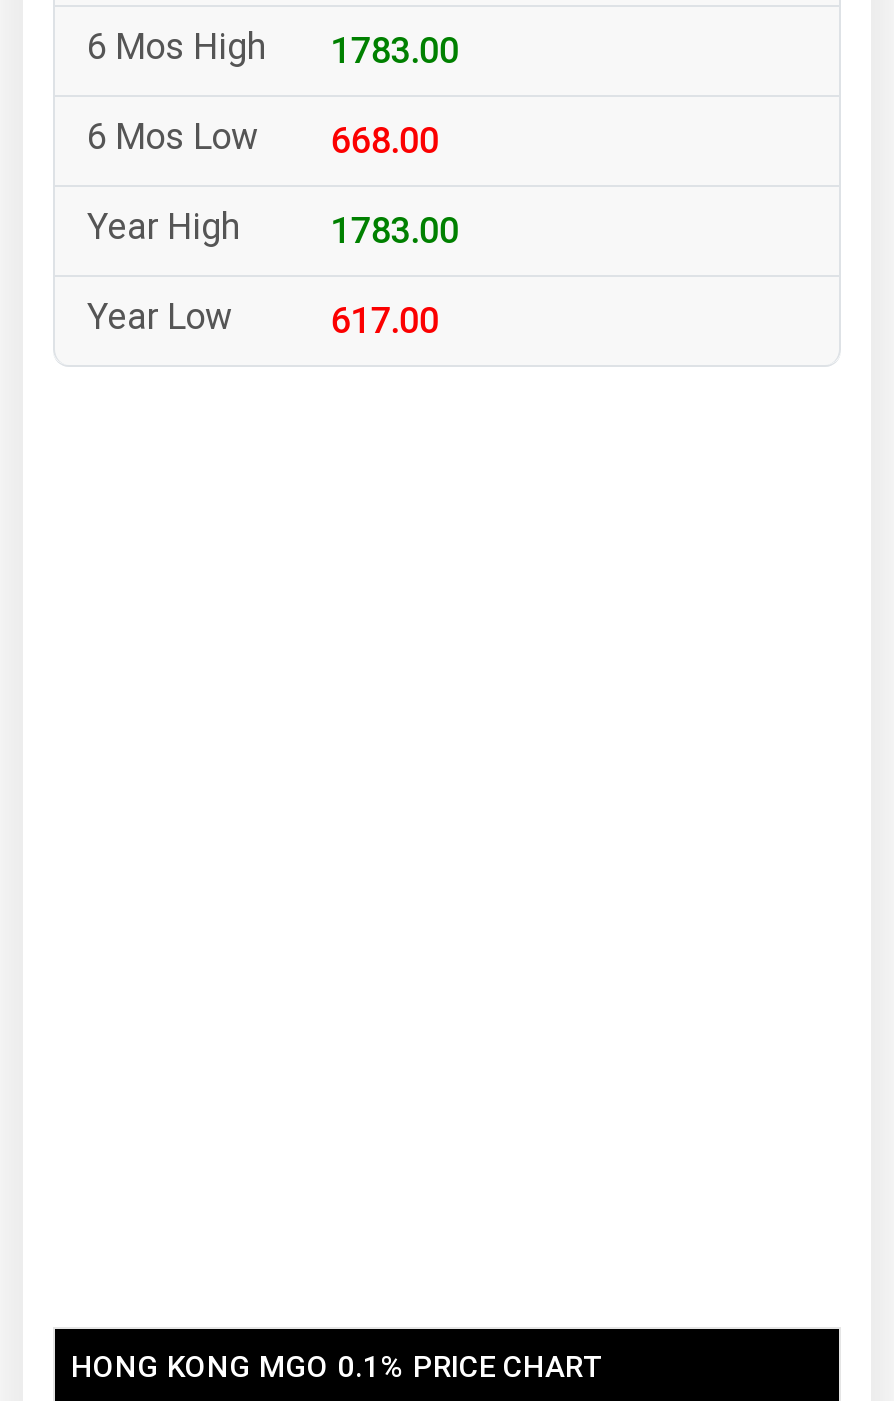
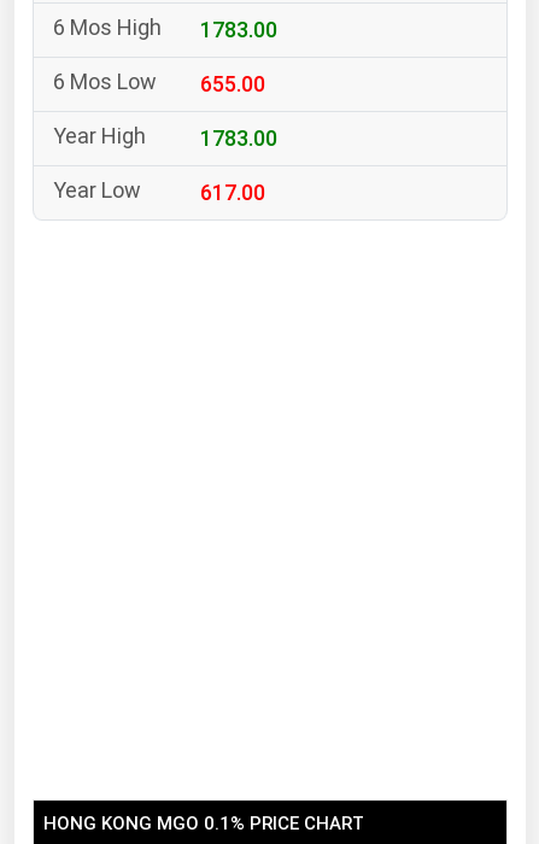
[331,119,439,161] 668.00 -> [200,71,265,96] 655.00

